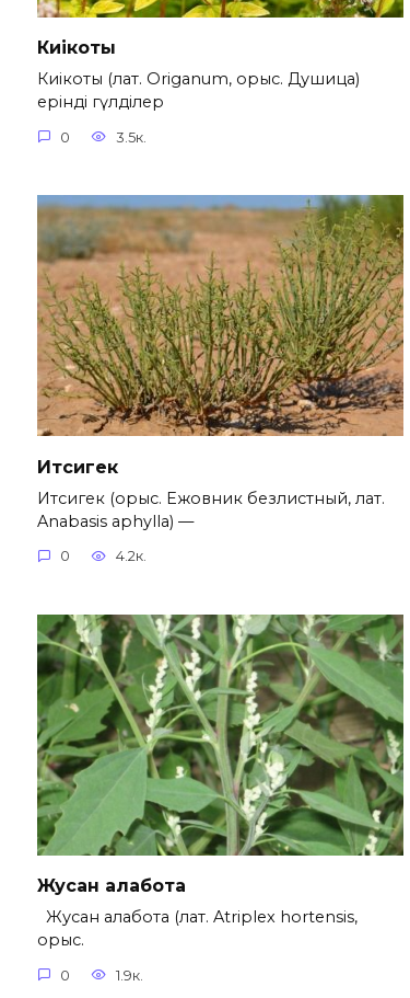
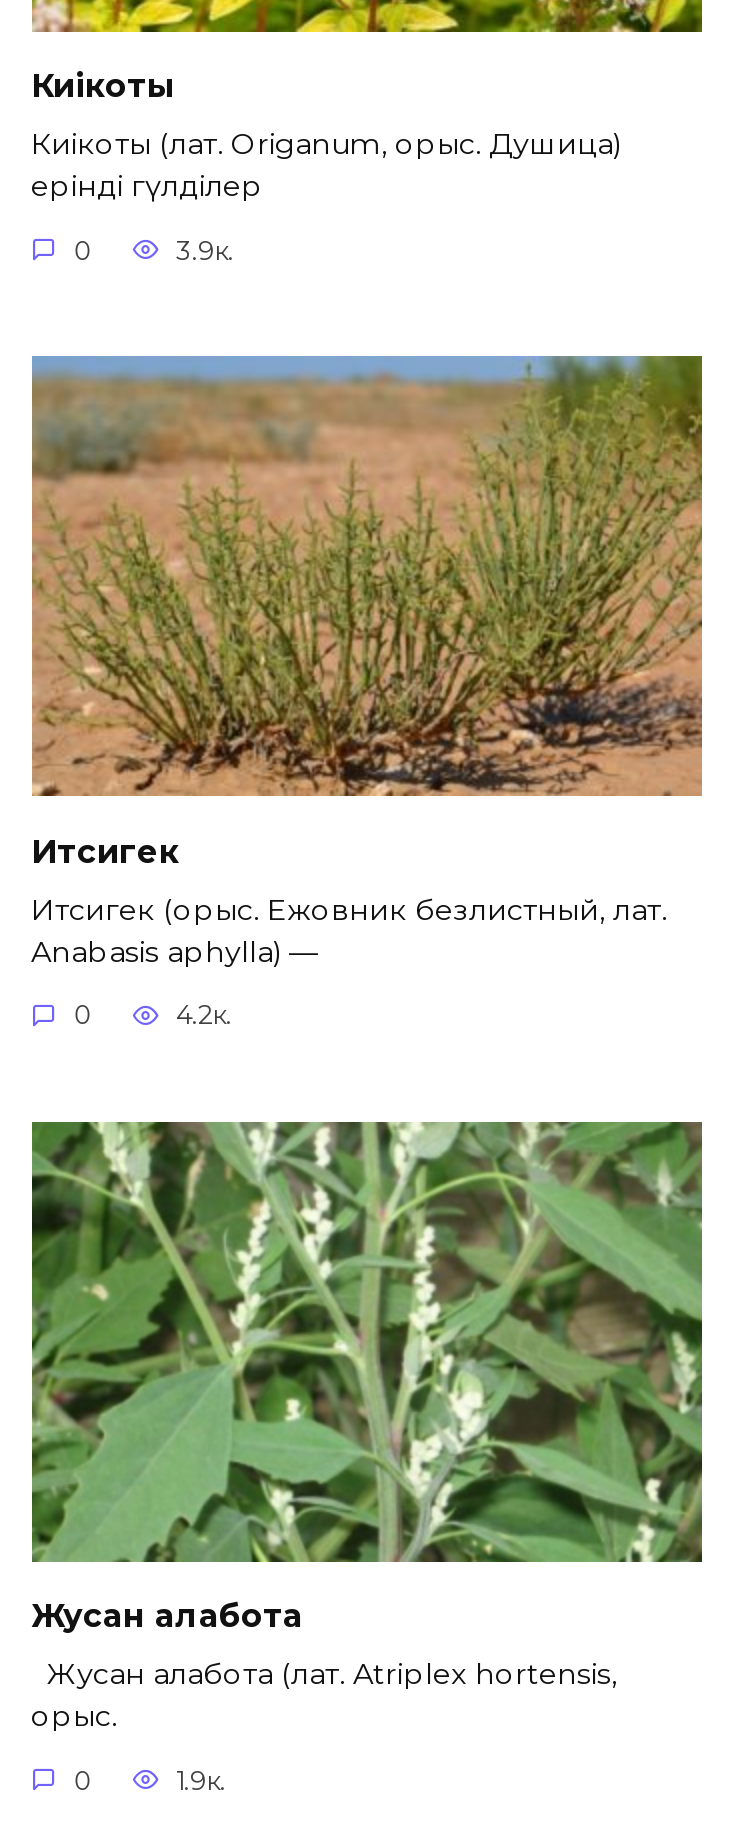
[116,129,147,145] 3.5к. -> [176,235,234,265] 3.9к.

